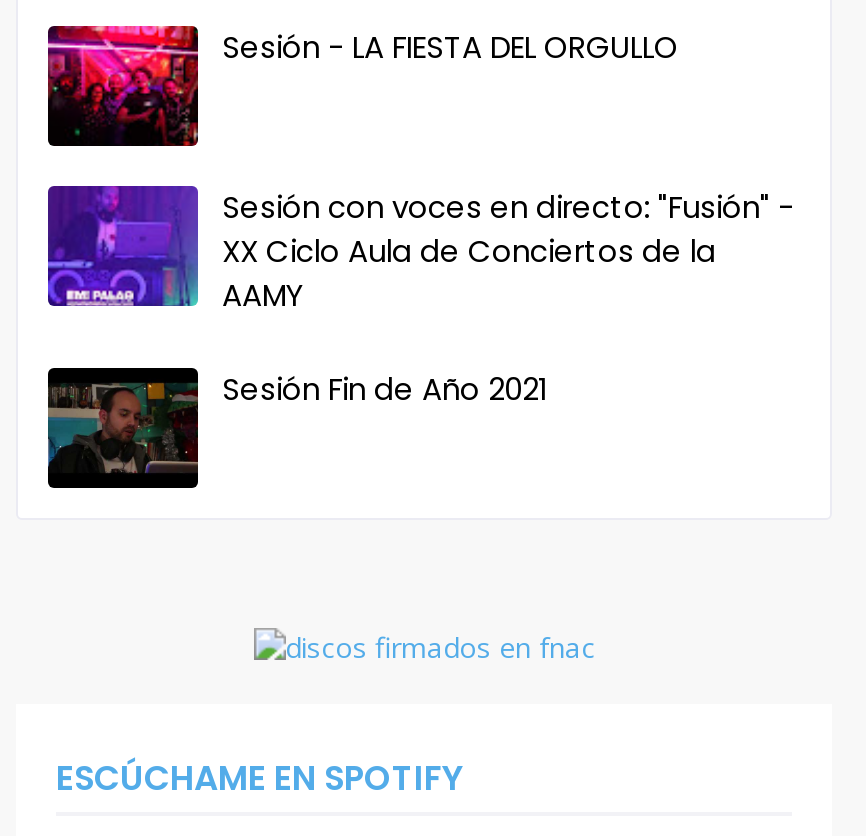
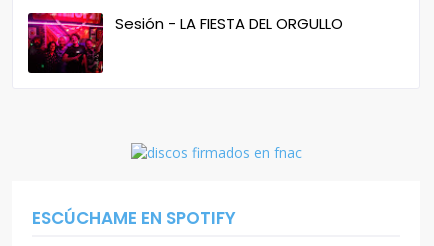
[46,184,794,410] [image] | Sesión con voces en directo: "Fusión" - | XX Ciclo Aula de Conciertos de la | AAMY | Sesión Fin de Año 2021 -> none
[46,366,198,490] [image] -> none

